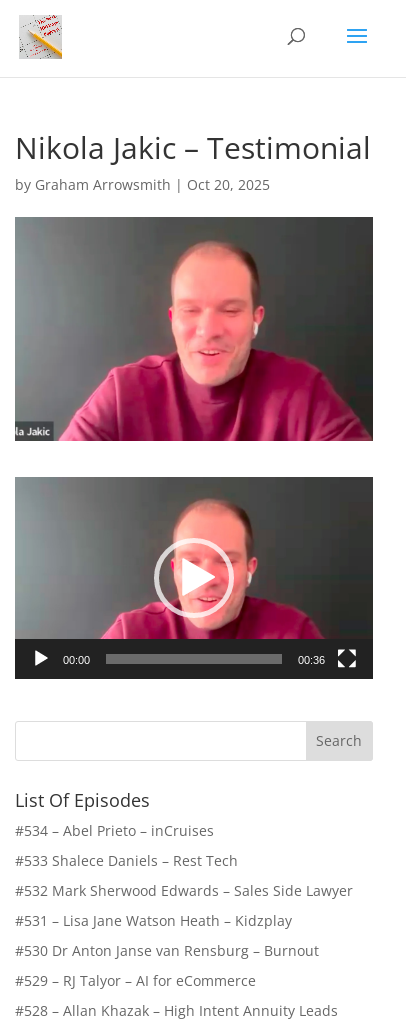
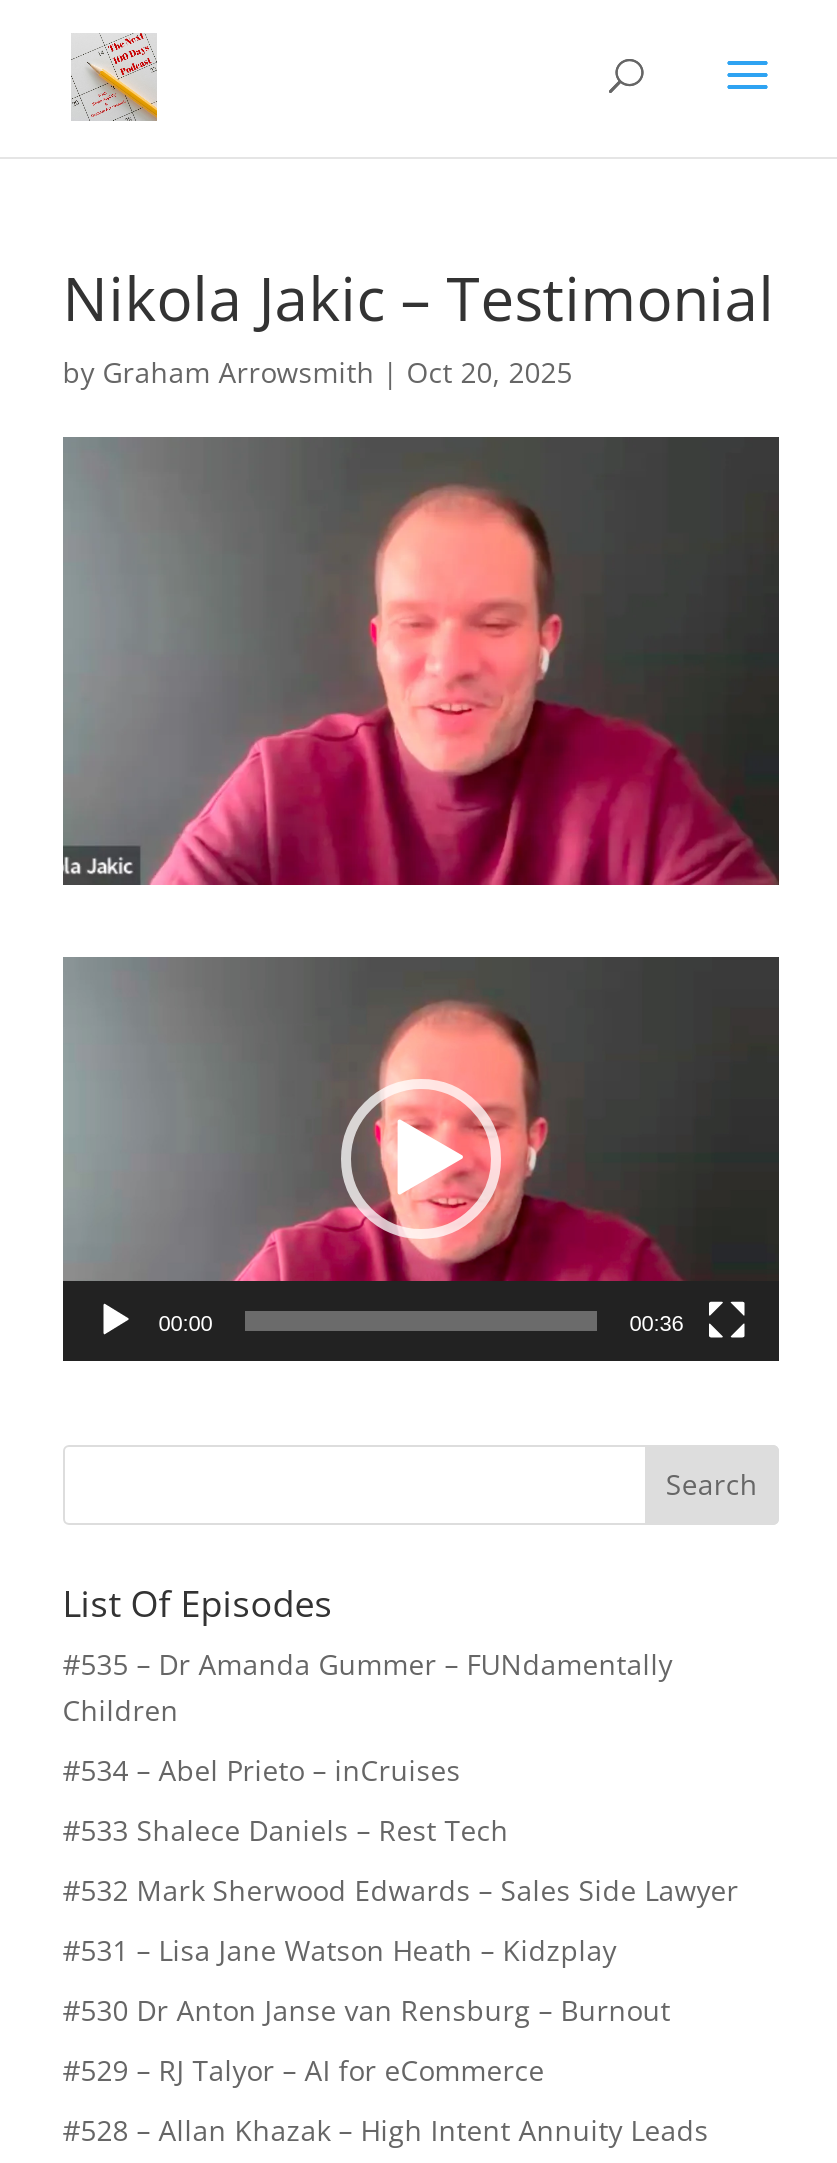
none -> [63,1644,673,1728] #535 – Dr Amanda Gummer – FUNdamentally | Children

